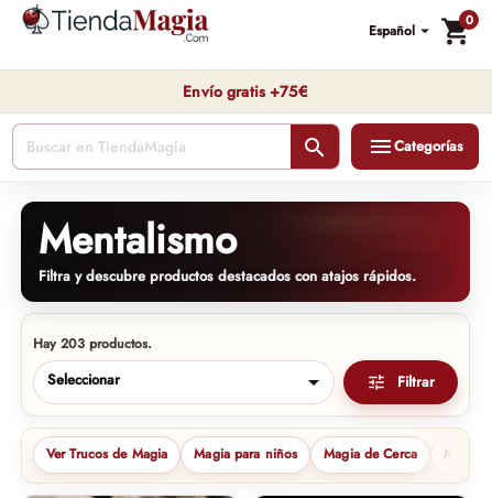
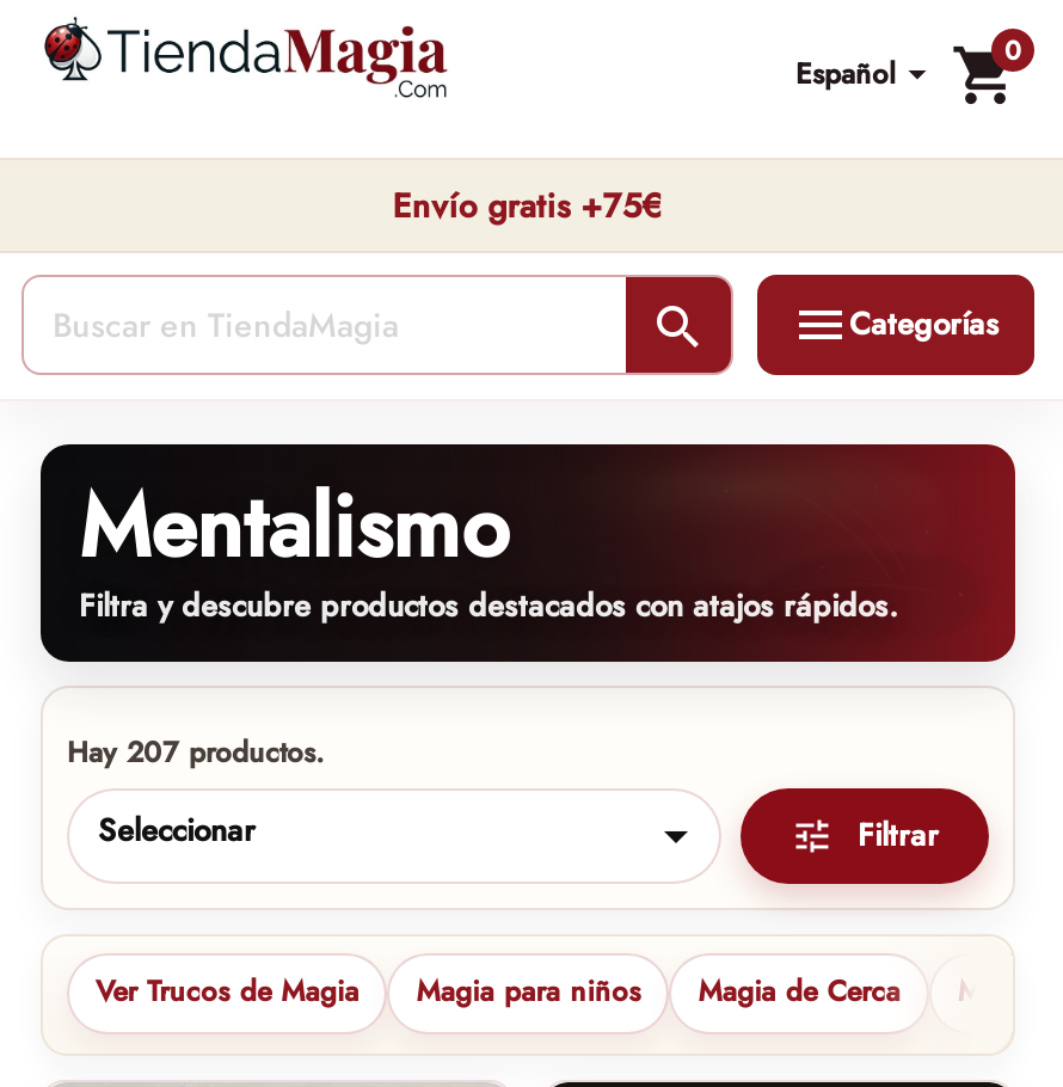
[33,333,152,353] Hay 203 productos. -> [67,730,325,773] Hay 207 productos.

